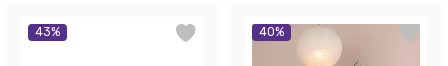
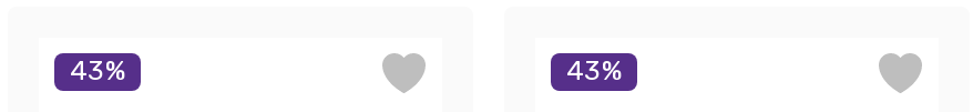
[259,25,284,39] 40% -> [566,55,622,86] 43%

